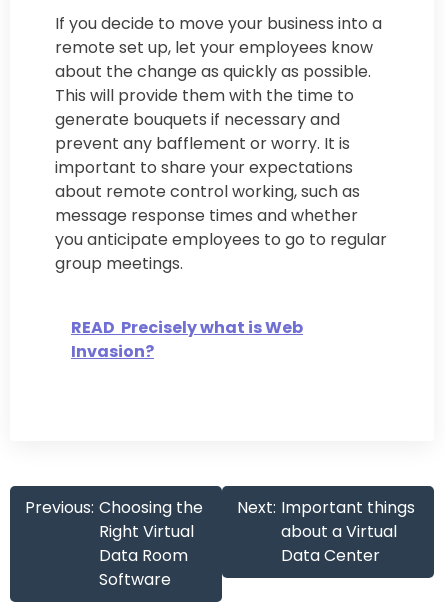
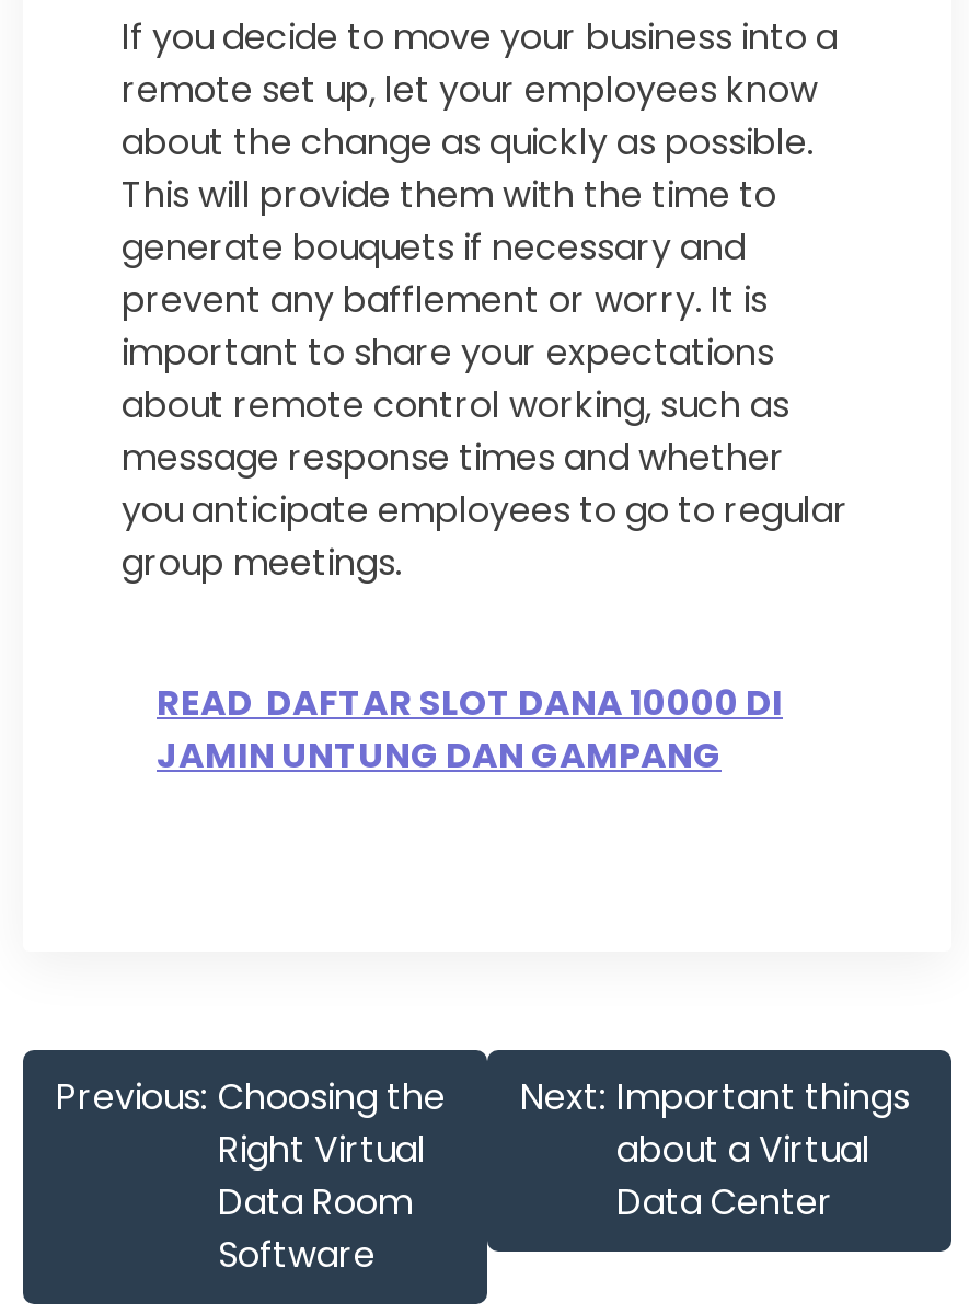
[71,316,303,363] READ Precisely what is Web | Invasion? -> [157,678,783,781] READ DAFTAR SLOT DANA 10000 DI | JAMIN UNTUNG DAN GAMPANG

